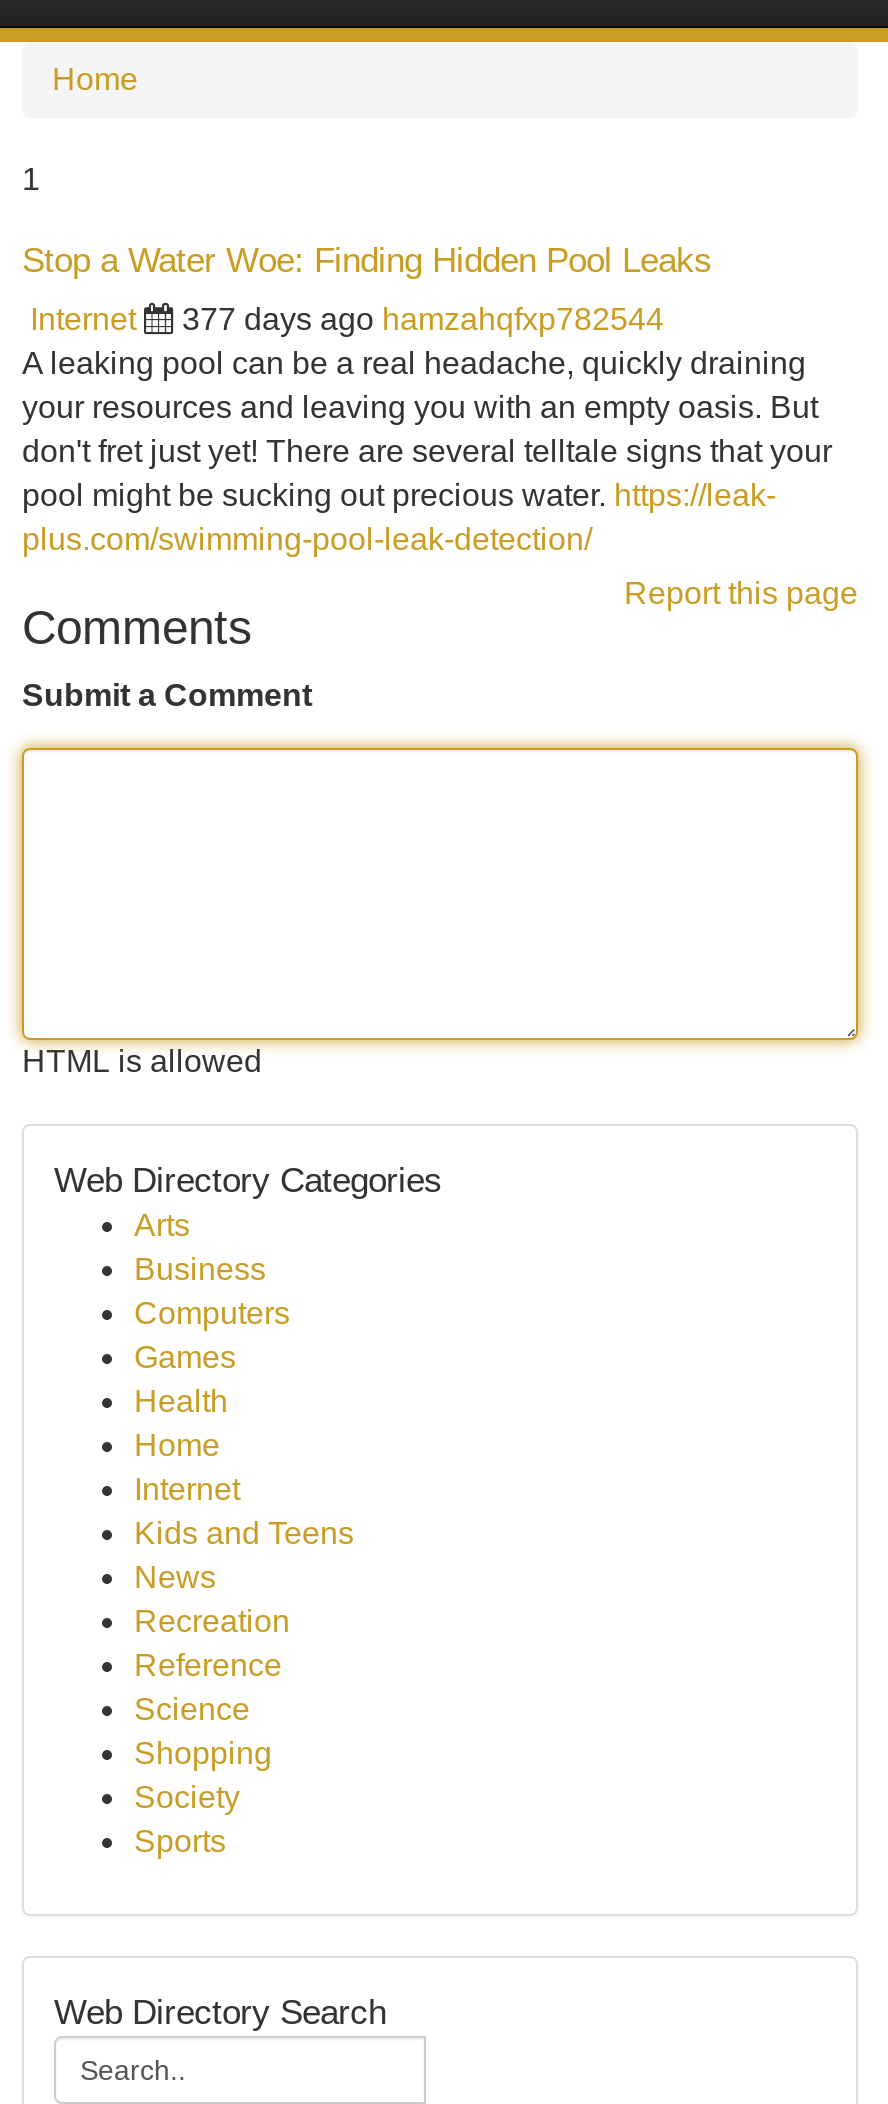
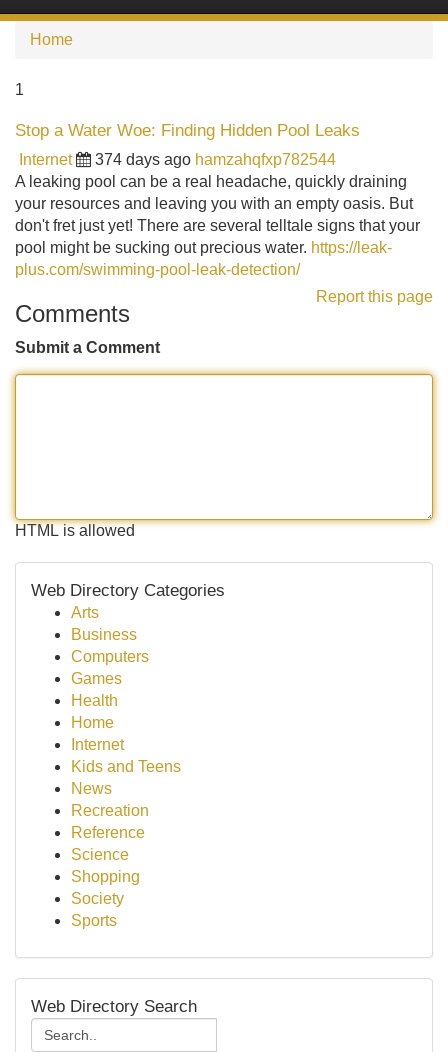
[182,302,664,336] 377 days ago hamzahqfxp782544 -> [95,151,336,168] 374 days ago hamzahqfxp782544

